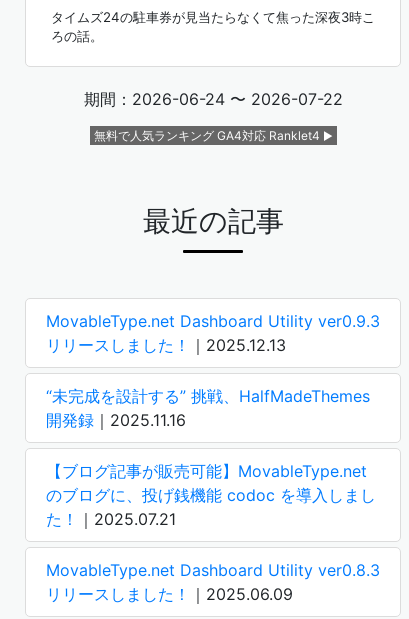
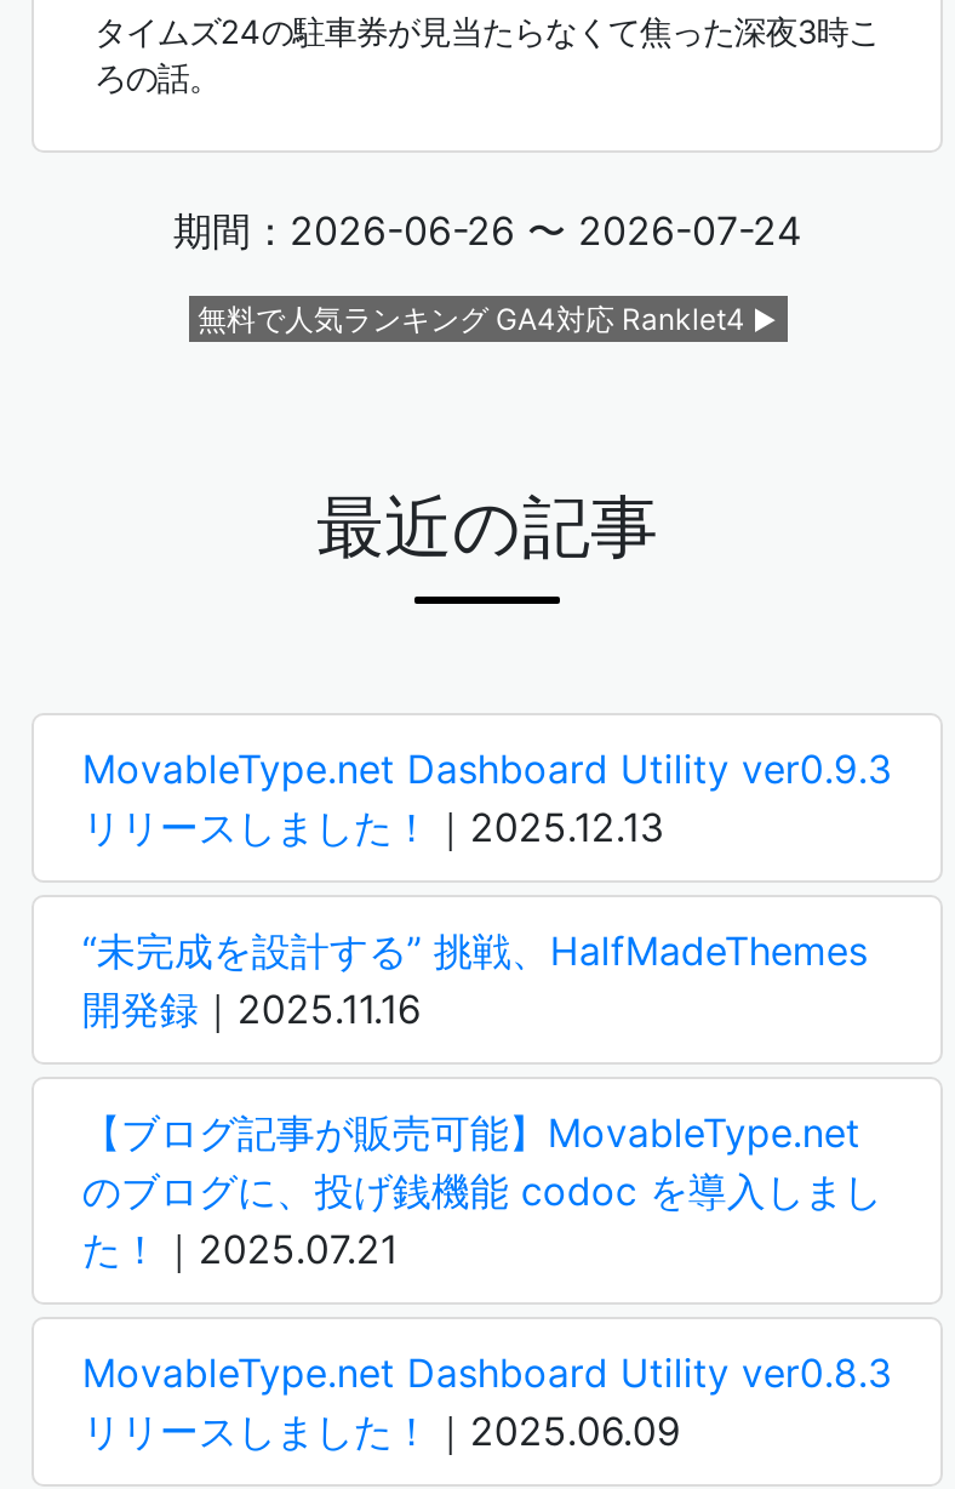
[83,89,342,109] 期間：2026-06-24 〜 2026-07-22 -> [173,205,801,254] 期間：2026-06-26 〜 2026-07-24

